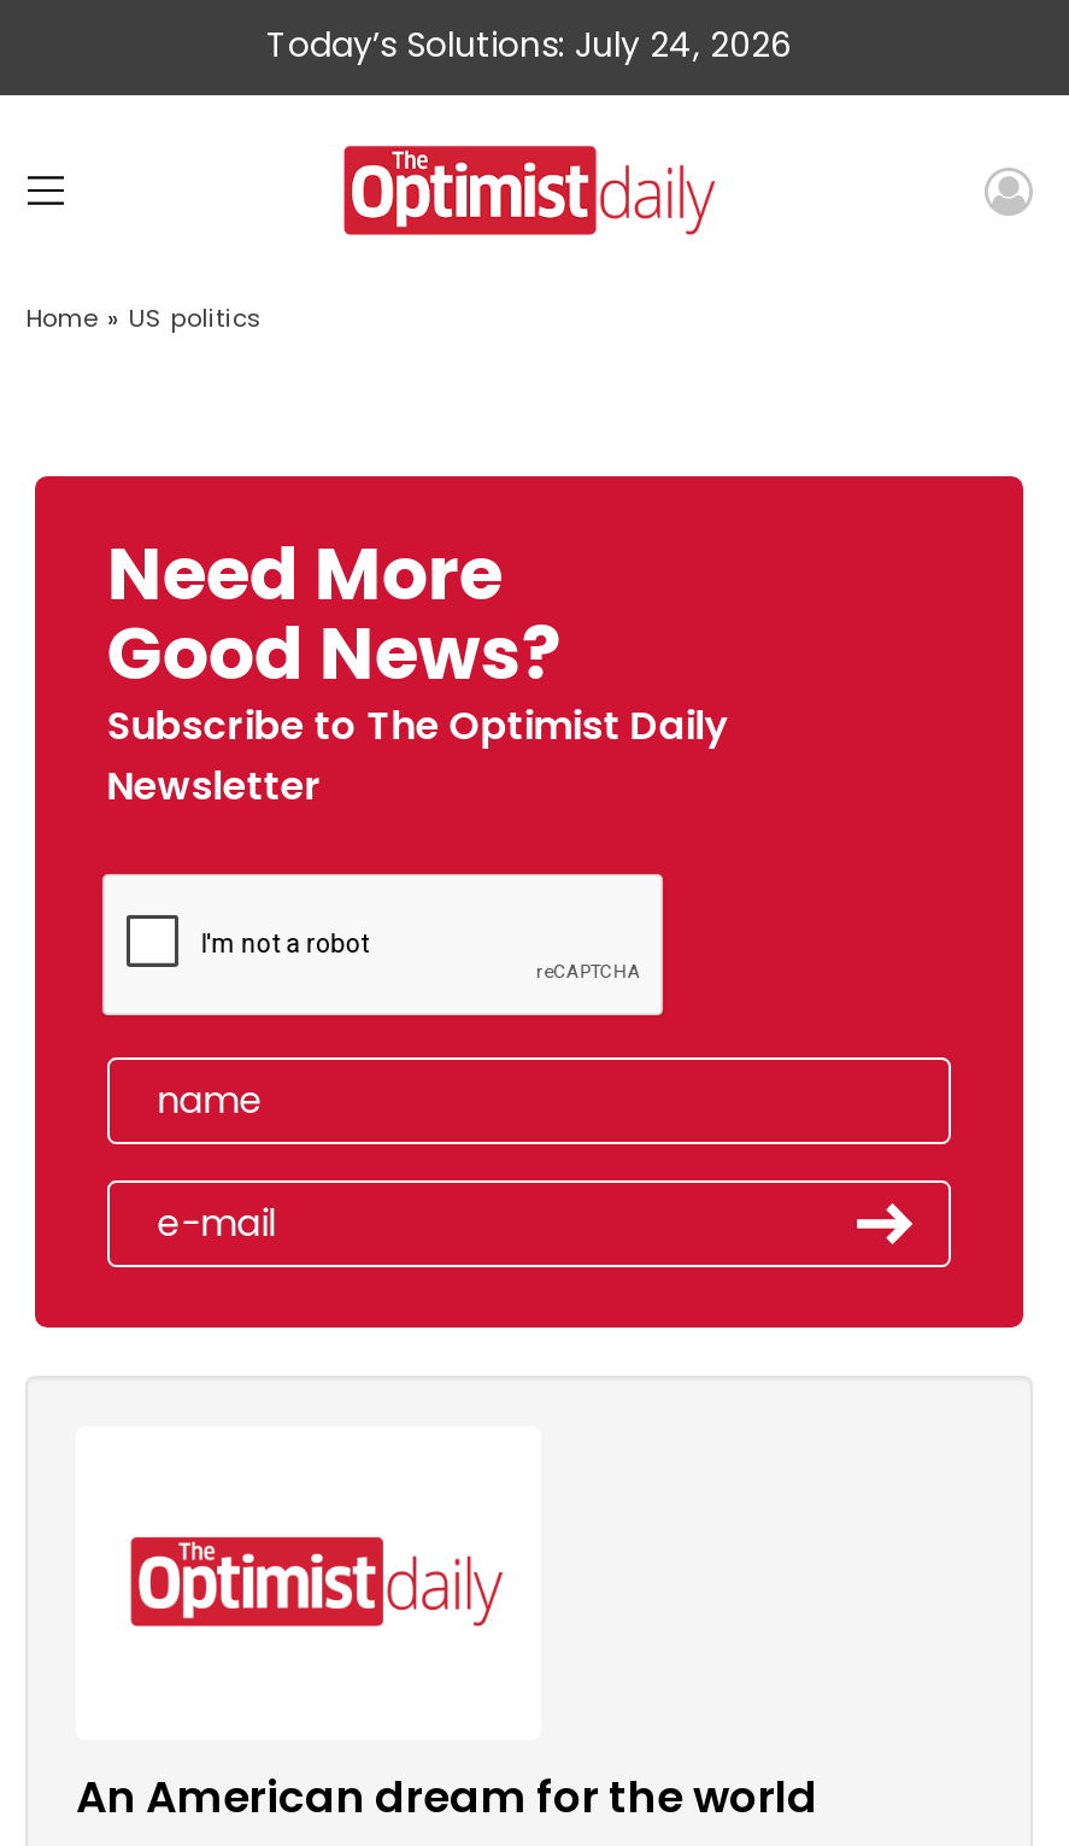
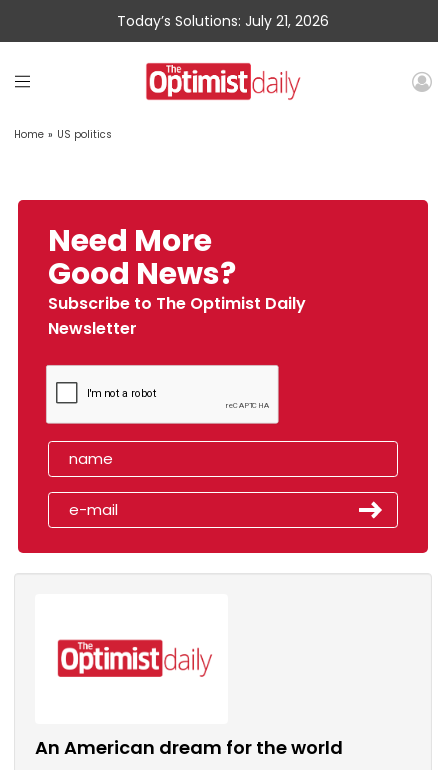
[266,20,792,69] Today’s Solutions: July 24, 2026 -> [117,11,329,31] Today’s Solutions: July 21, 2026

